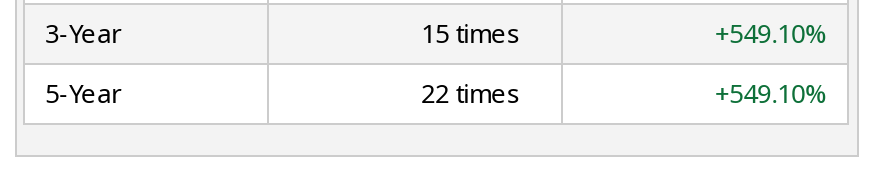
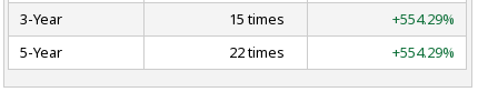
[715,15,827,51] +549.10% -> [393,9,455,29] +554.29%
[715,75,827,111] +549.10% -> [393,42,455,62] +554.29%

